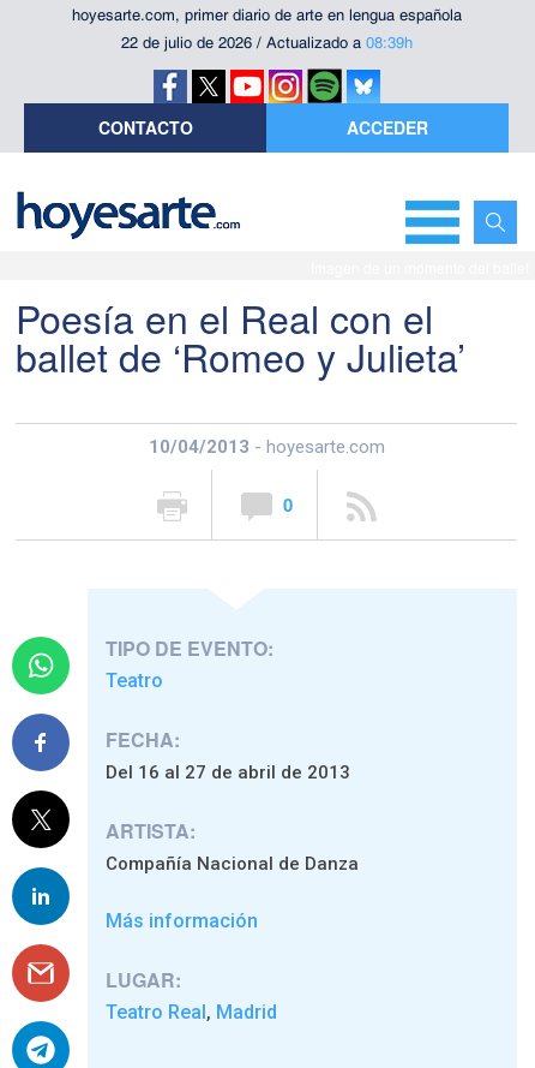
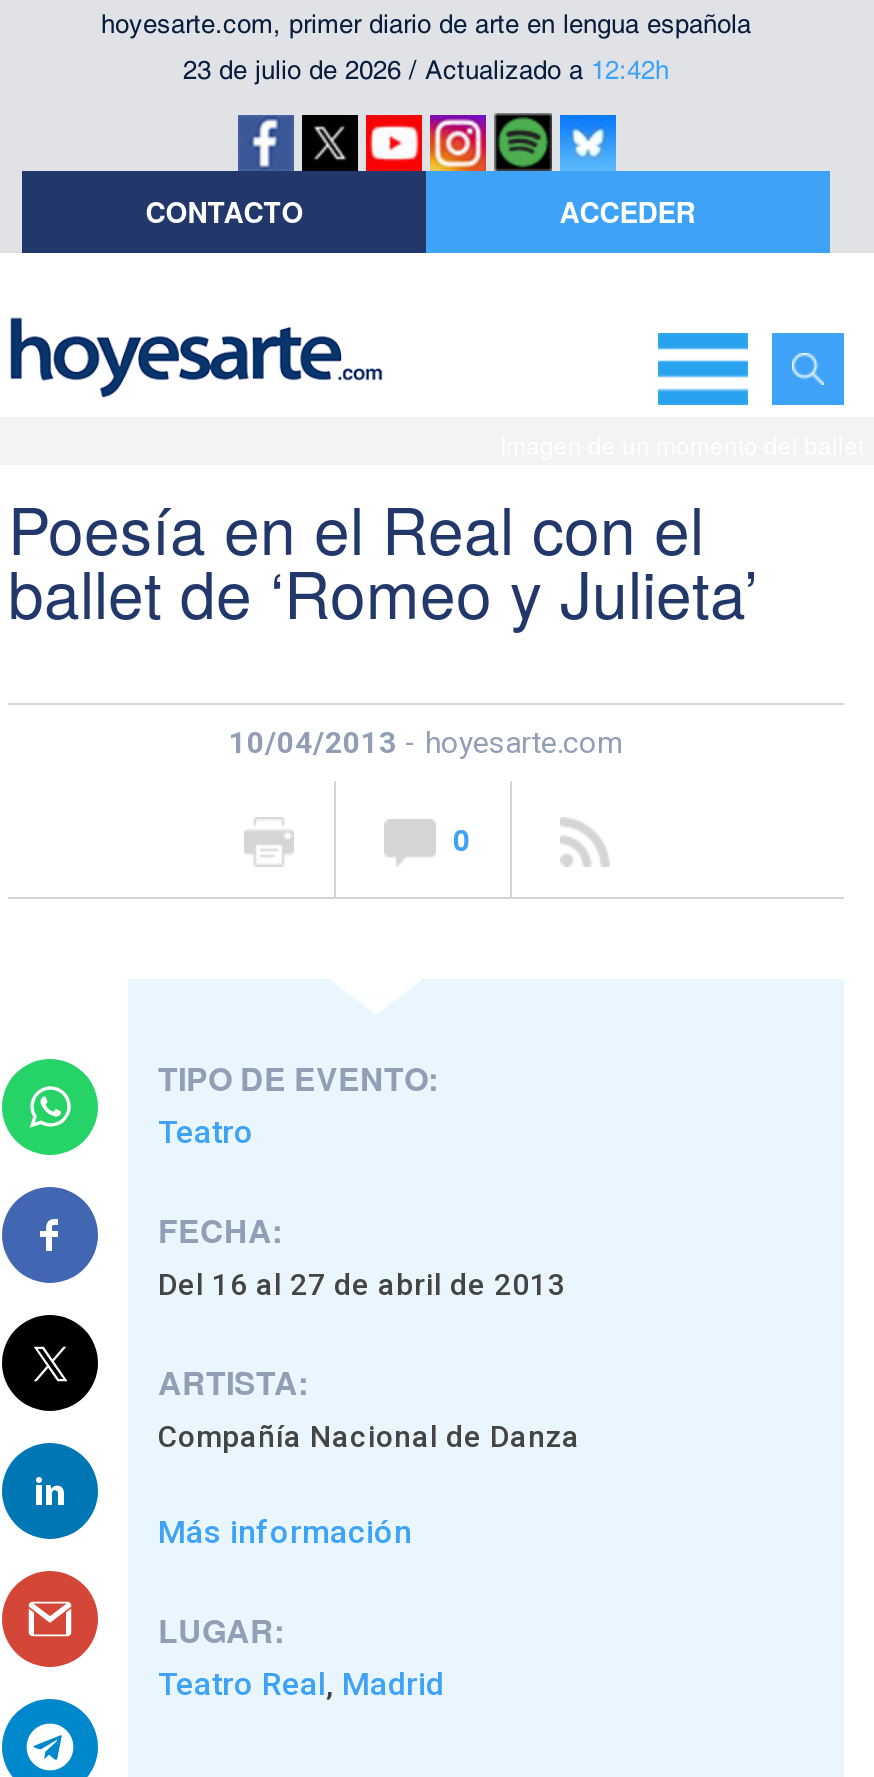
[121,34,412,52] 22 de julio de 2026 / Actualizado a 08:39h -> [183,55,669,85] 23 de julio de 2026 / Actualizado a 12:42h

